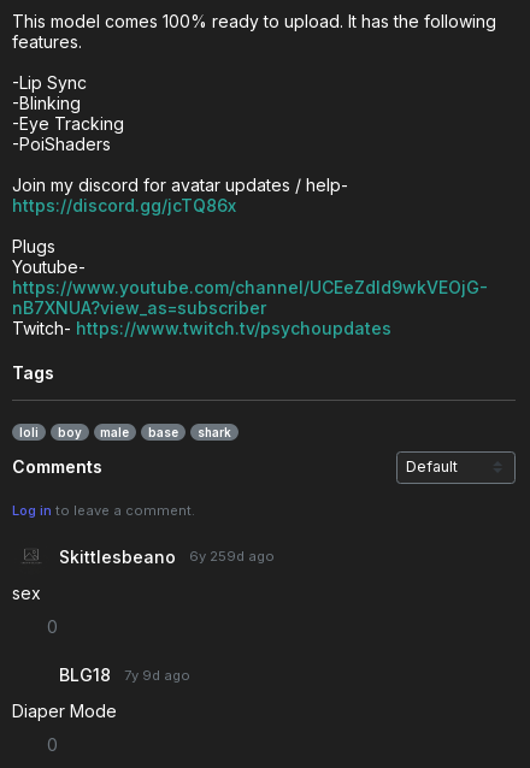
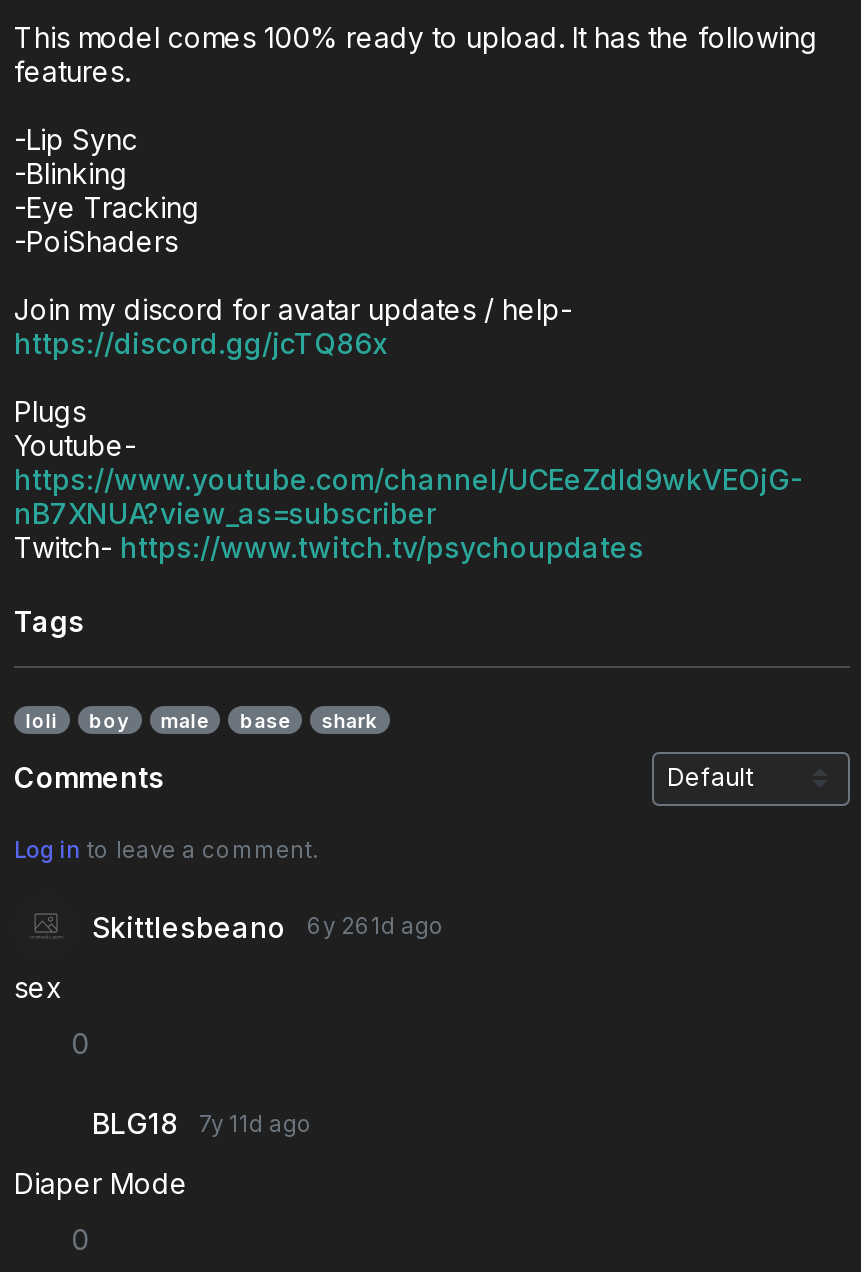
[59,546,274,566] Skittlesbeano 6y 259d ago -> [92,909,445,943] Skittlesbeano 6y 261d ago
[59,665,190,685] BLG18 7y 9d ago -> [92,1106,313,1140] BLG18 7y 11d ago

